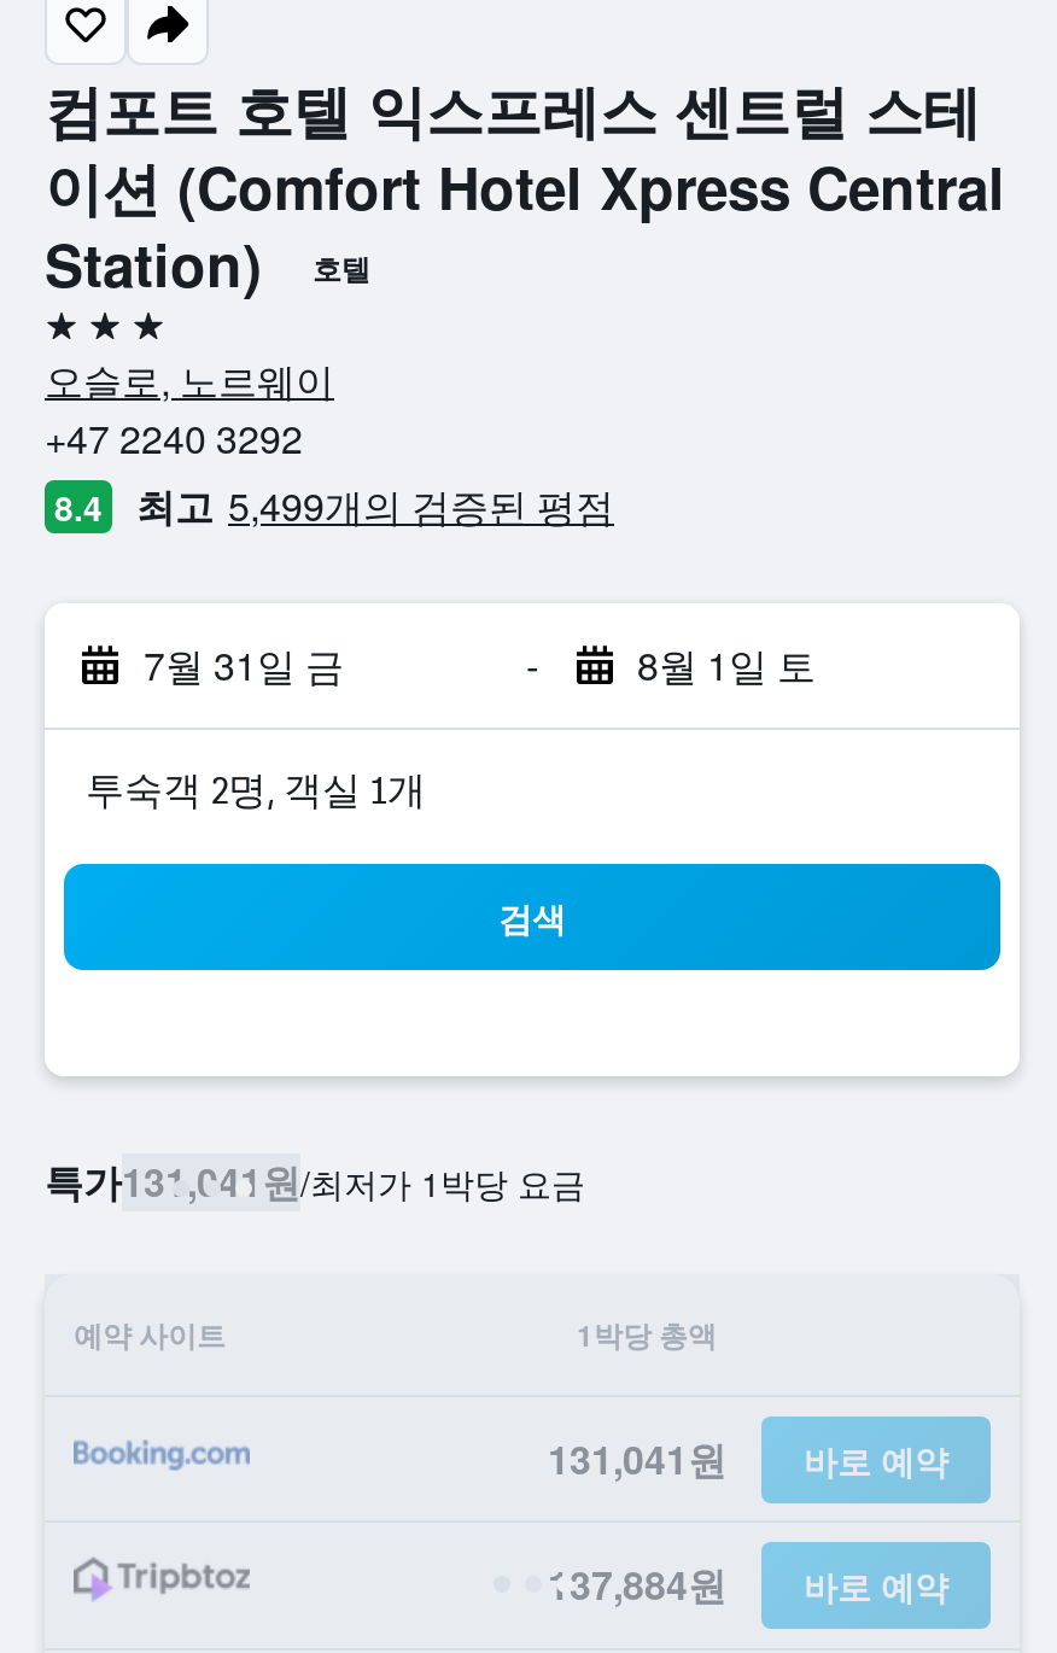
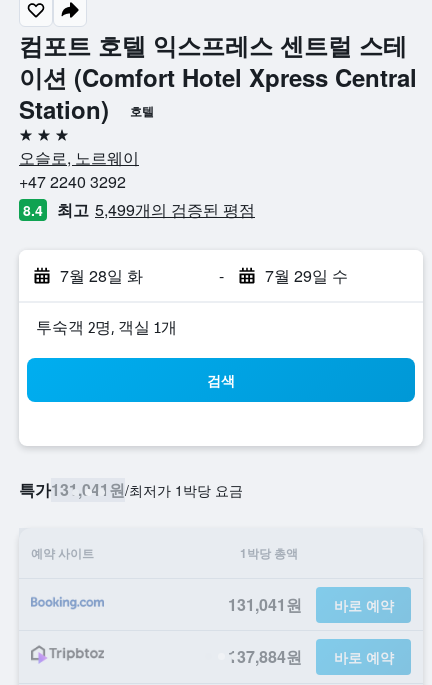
[144,637,344,693] 7월 31일 금 -> [60,264,143,287] 7월 28일 화
[637,637,816,693] 8월 1일 토 -> [264,264,347,287] 7월 29일 수

